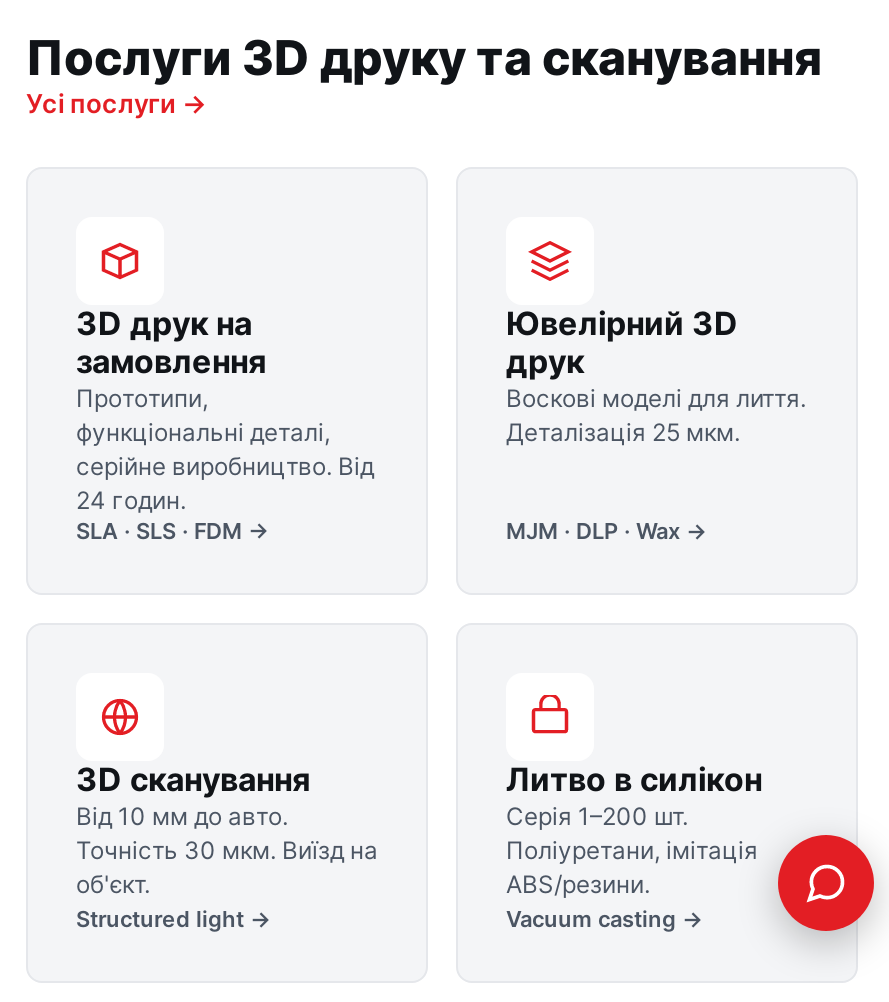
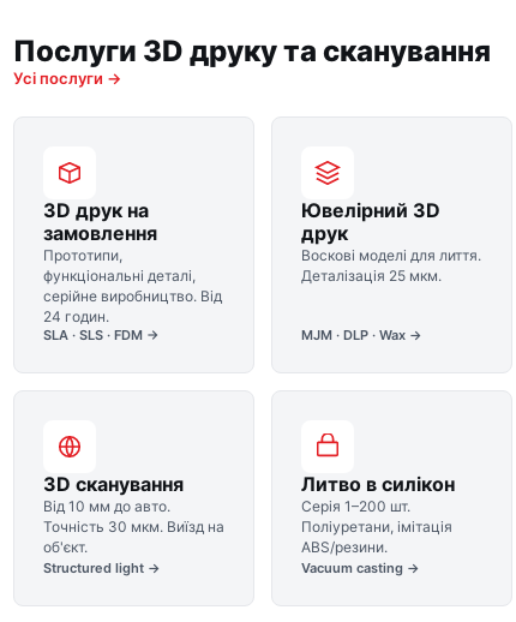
[774,833,878,943] [image] -> none

